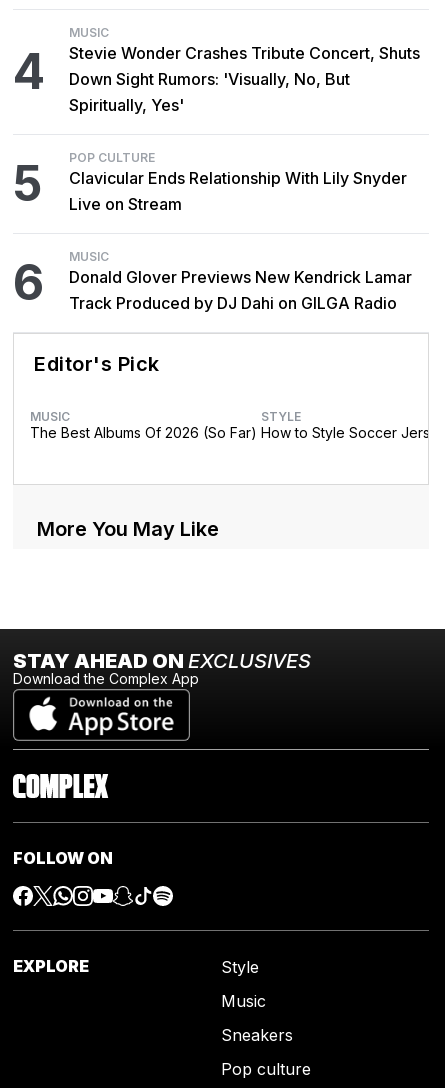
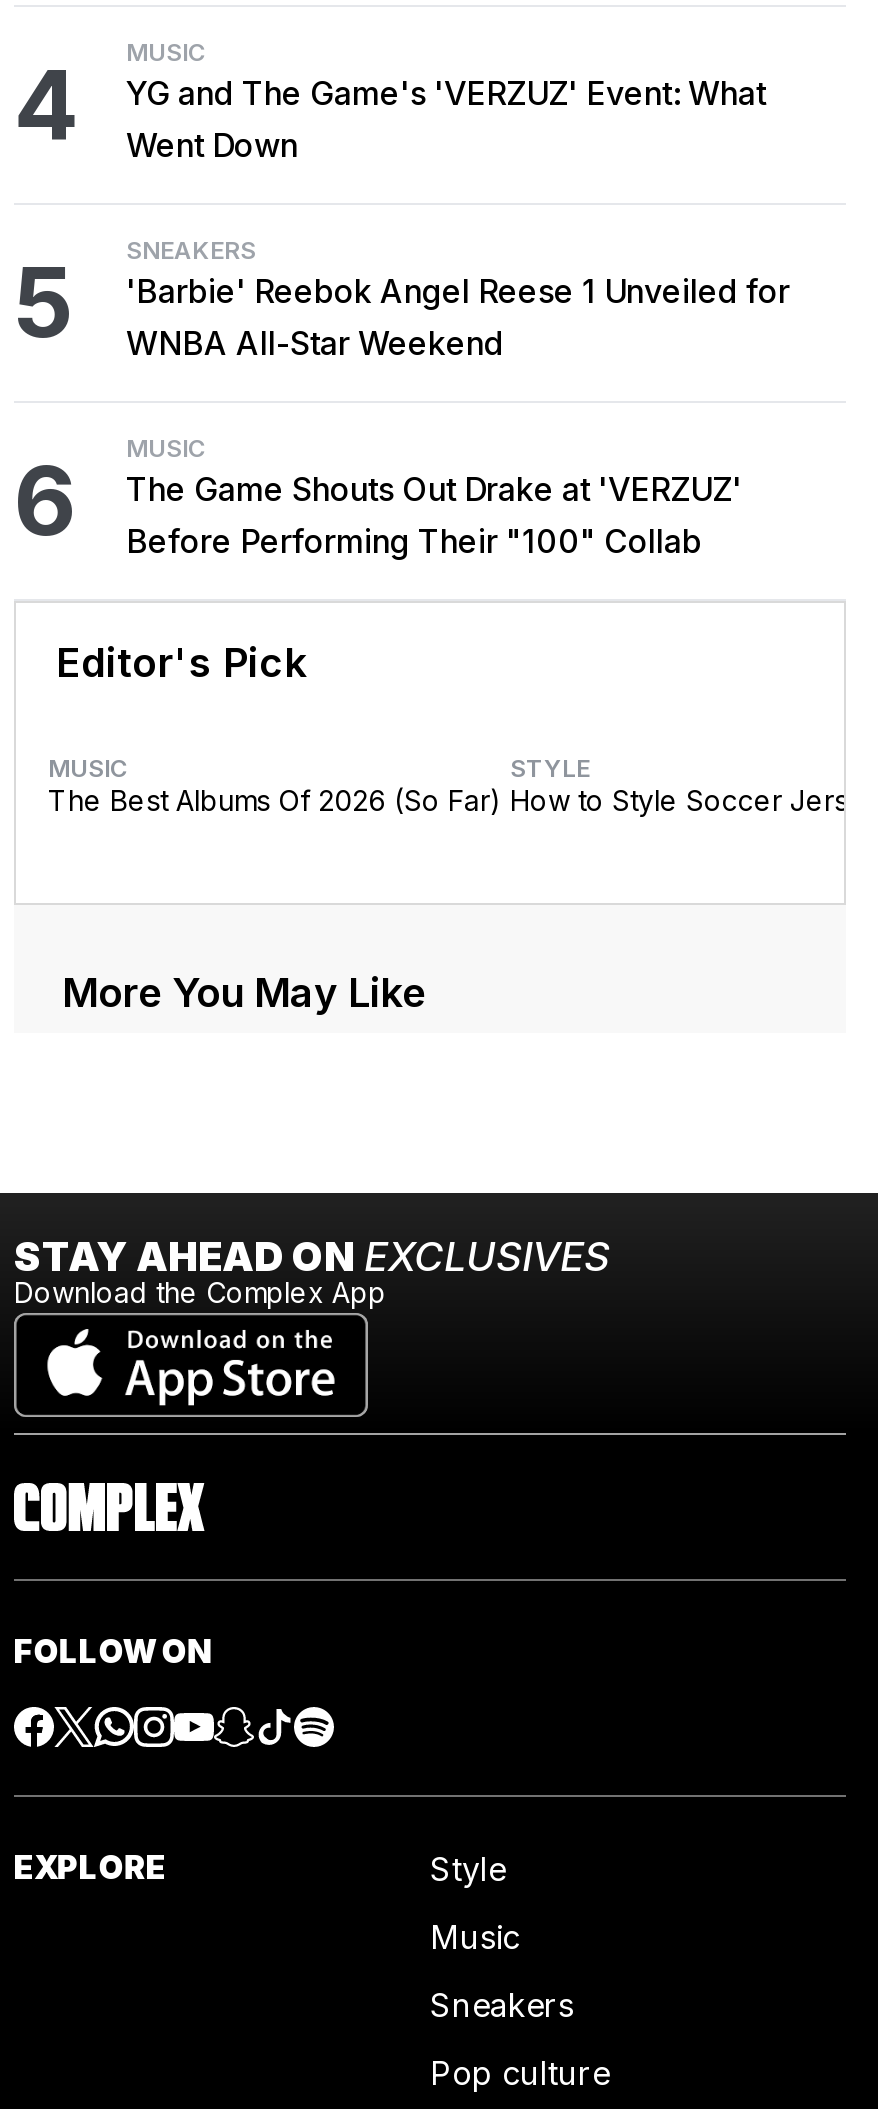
[69,43,420,115] Stevie Wonder Crashes Tribute Concert, Shuts | Down Sight Rumors: 'Visually, No, But | Spiritually, Yes' -> [126,72,766,164] YG and The Game's 'VERZUZ' Event: What | Went Down
[69,150,407,214] POP CULTURE | Clavicular Ends Relationship With Lily Snyder | Live on Stream -> [126,234,790,362] SNEAKERS | 'Barbie' Reebok Angel Reese 1 Unveiled for | WNBA All-Star Weekend
[69,267,412,313] Donald Glover Previews New Kendrick Lamar | Track Produced by DJ Dahi on GILGA Radio -> [126,468,742,560] The Game Shouts Out Drake at 'VERZUZ' | Before Performing Their "100" Collab

